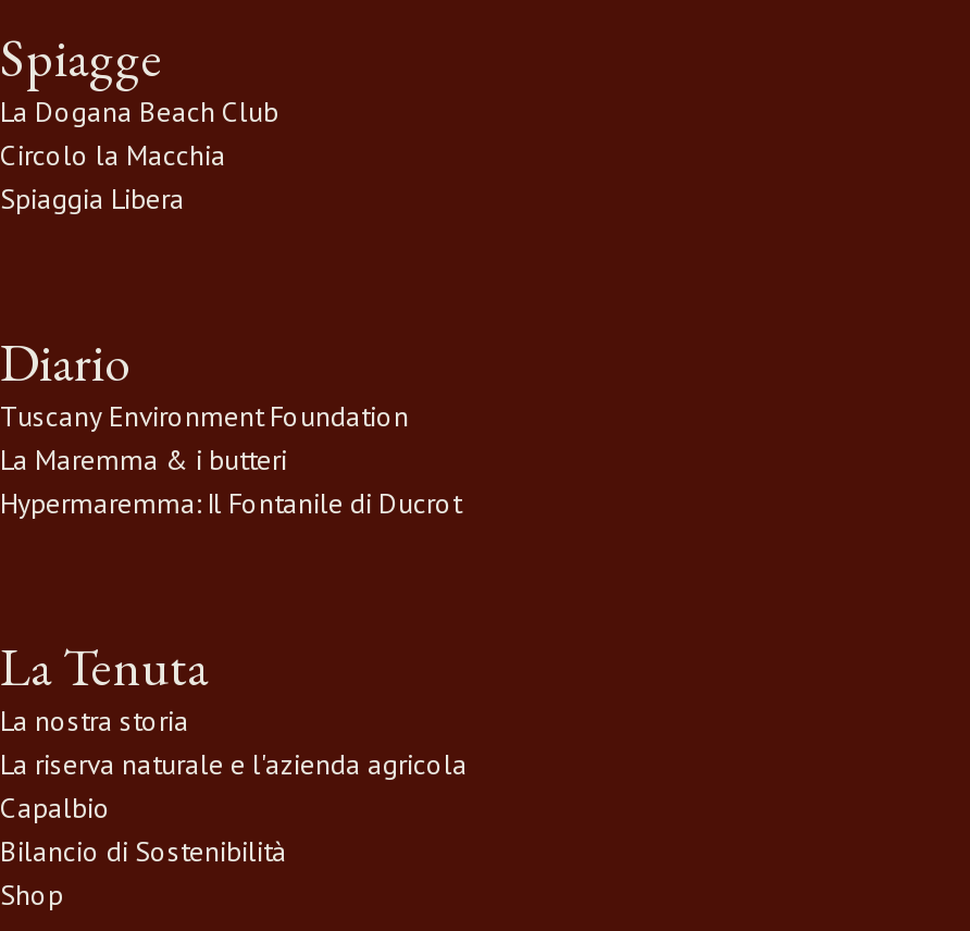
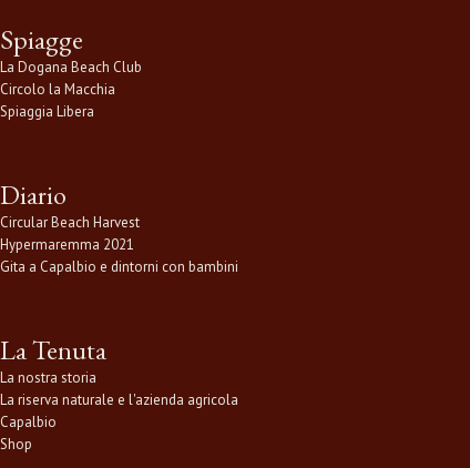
[0,398,461,522] Tuscany Environment Foundation | La Maremma & i butteri | Hypermaremma: Il Fontanile di Ducrot -> [0,213,238,276] Circular Beach Harvest | Hypermaremma 2021 | Gita a Capalbio e dintorni con bambini
[0,833,287,870] Bilancio di Sostenibilità -> none

